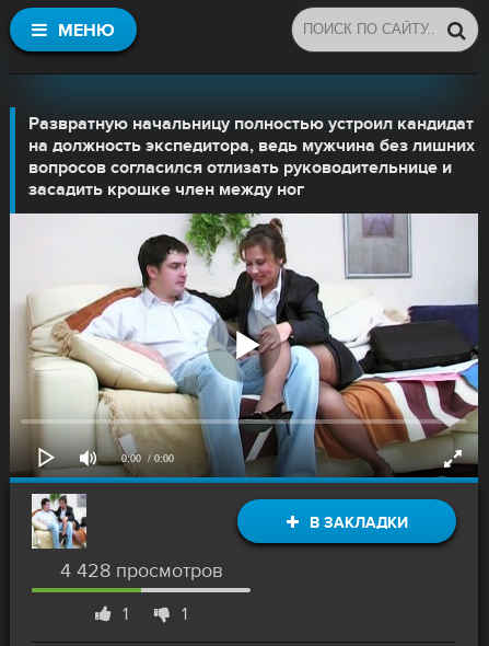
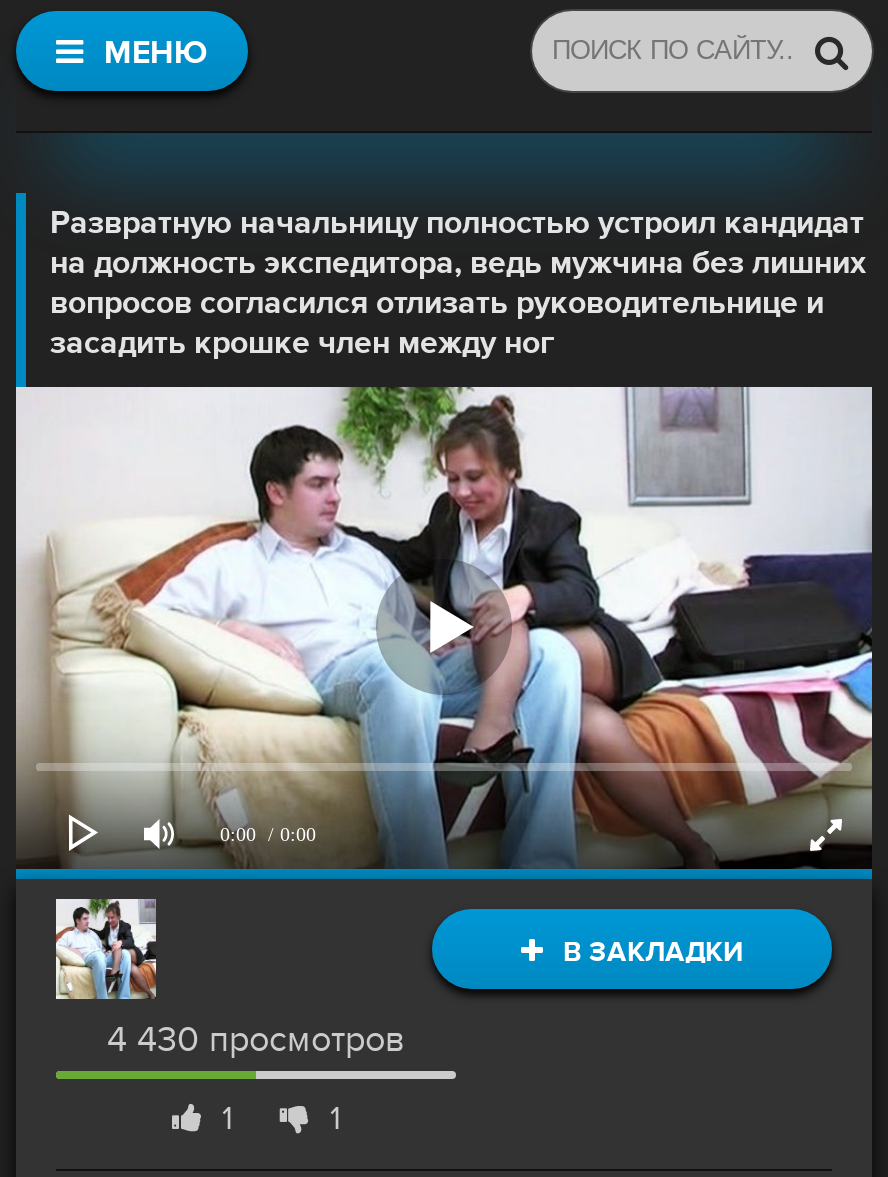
[60,559,223,582] 4 428 просмотров -> [107,1019,405,1061] 4 430 просмотров

